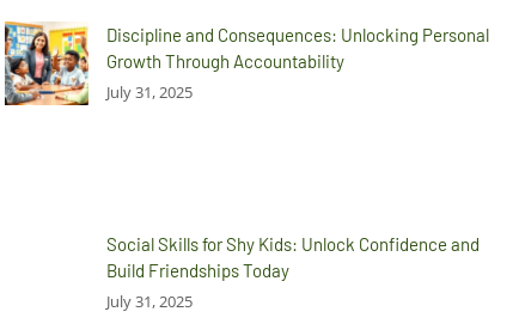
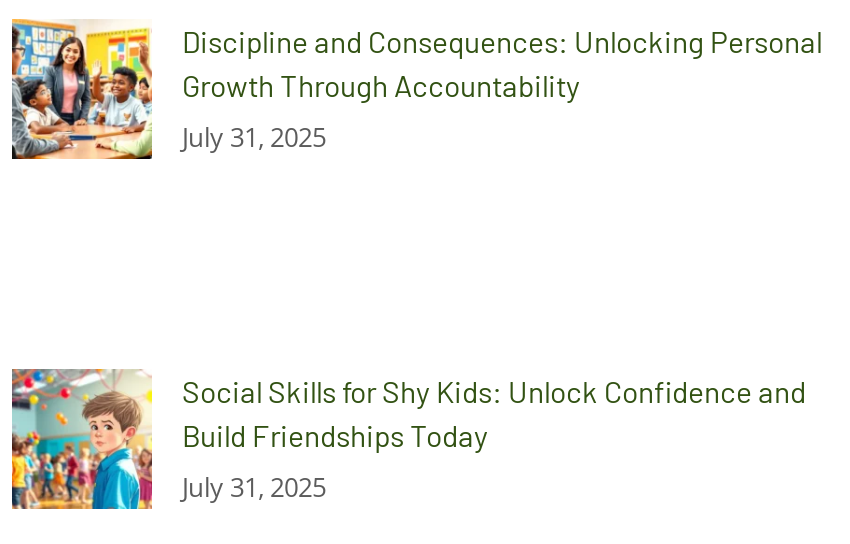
none -> [10,367,154,511] [image]

